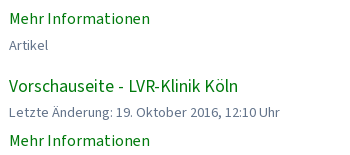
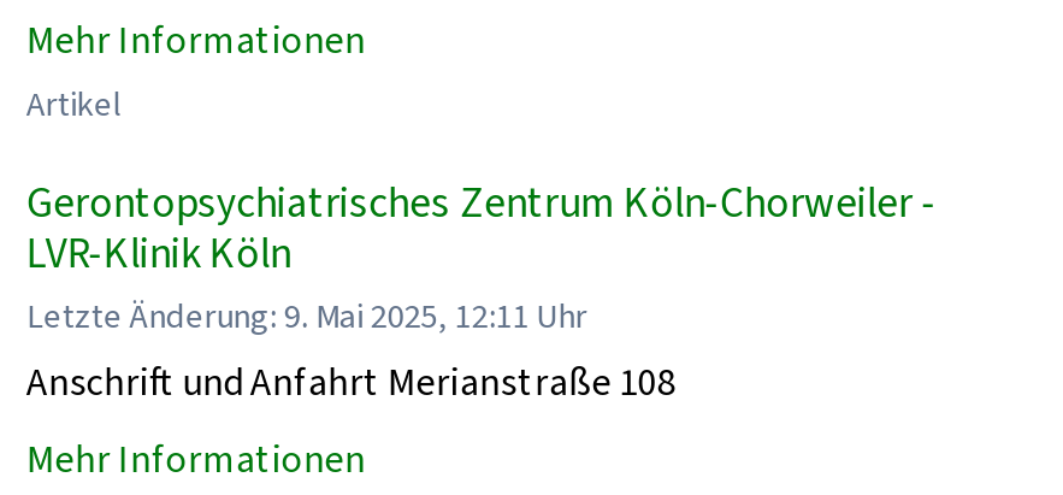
[9,74,280,122] Vorschauseite - LVR-Klinik Köln | Letzte Änderung: 19. Oktober 2016, 12:10 Uhr -> [26,173,936,407] Gerontopsychiatrisches Zentrum Köln-Chorweiler - | LVR-Klinik Köln | Letzte Änderung: 9. Mai 2025, 12:11 Uhr | Anschrift und Anfahrt Merianstraße 108

